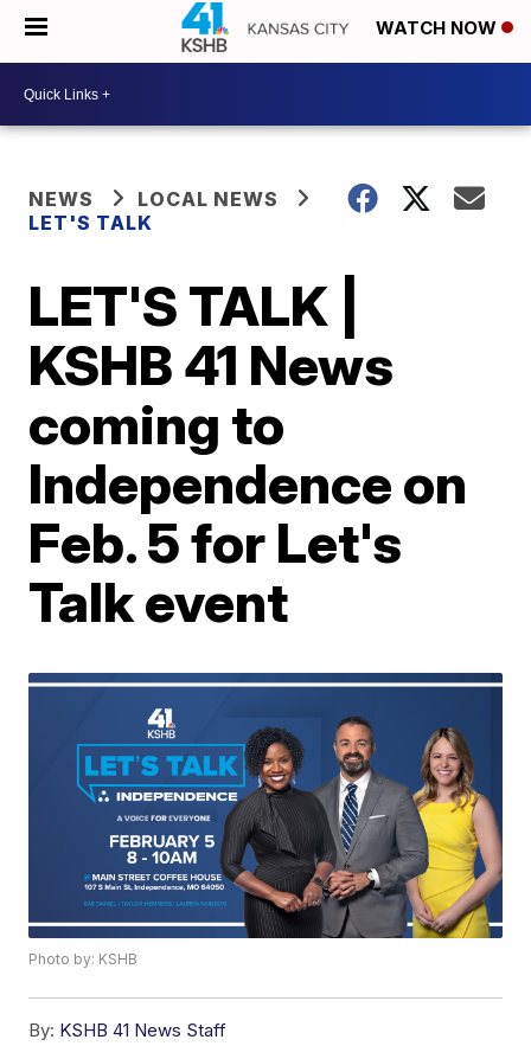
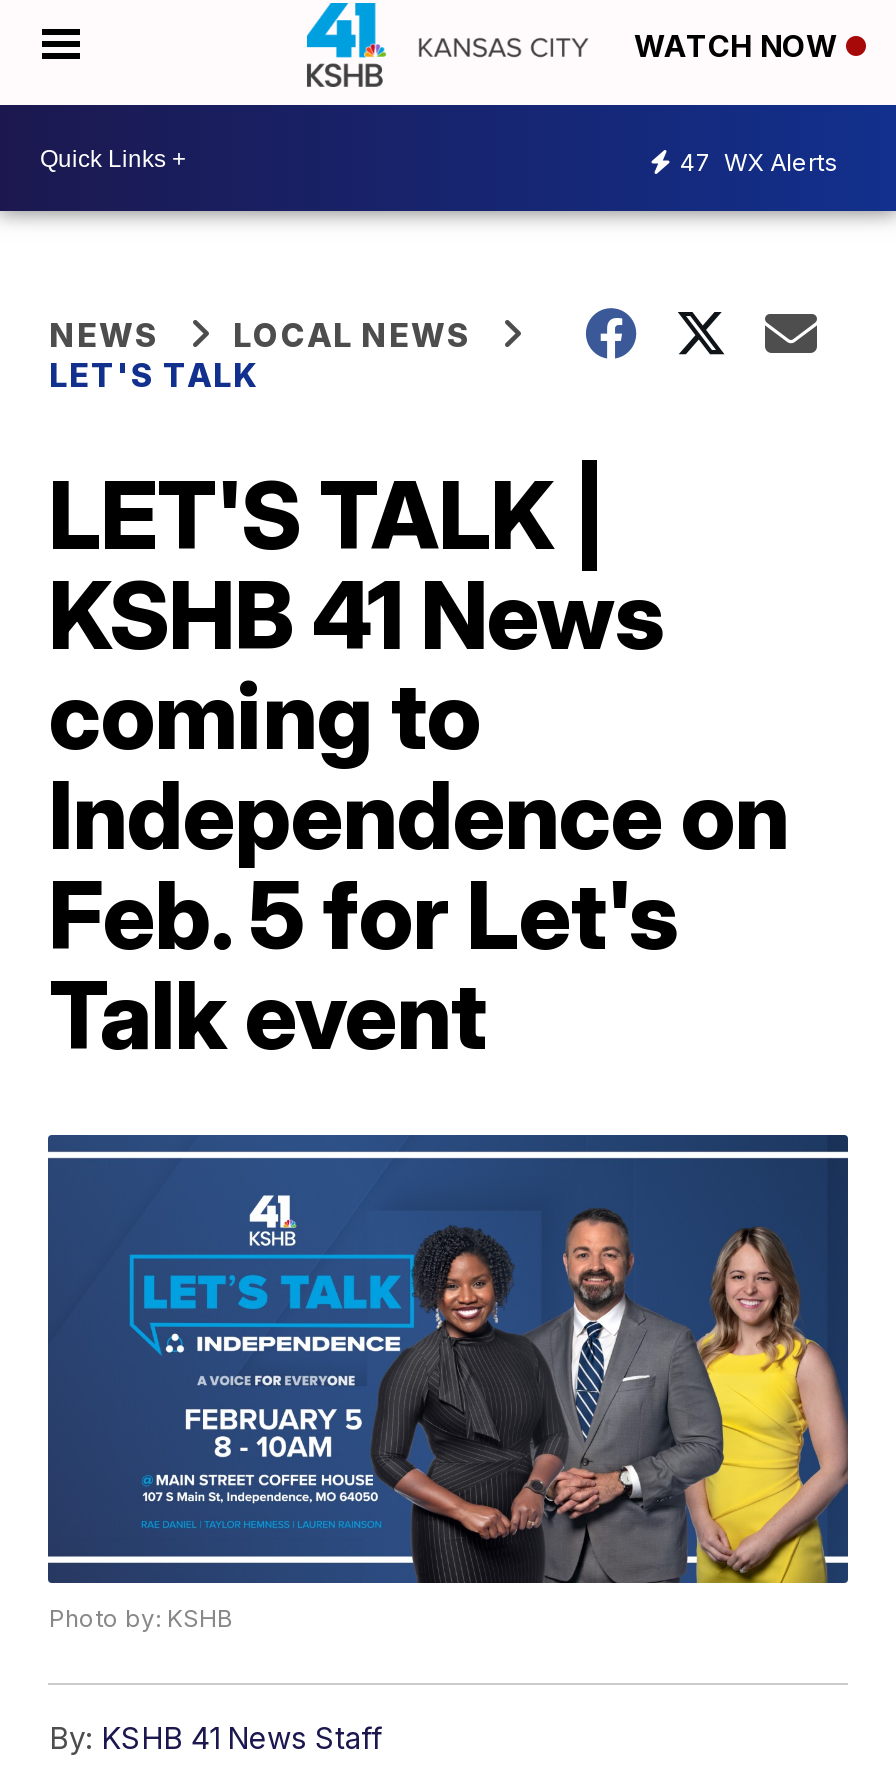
none -> [680,146,838,176] 47 WX Alerts

